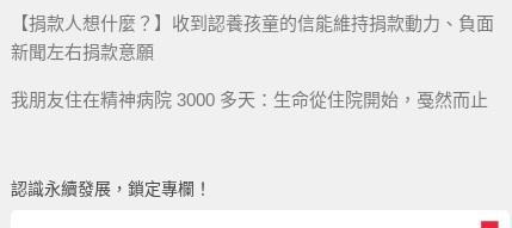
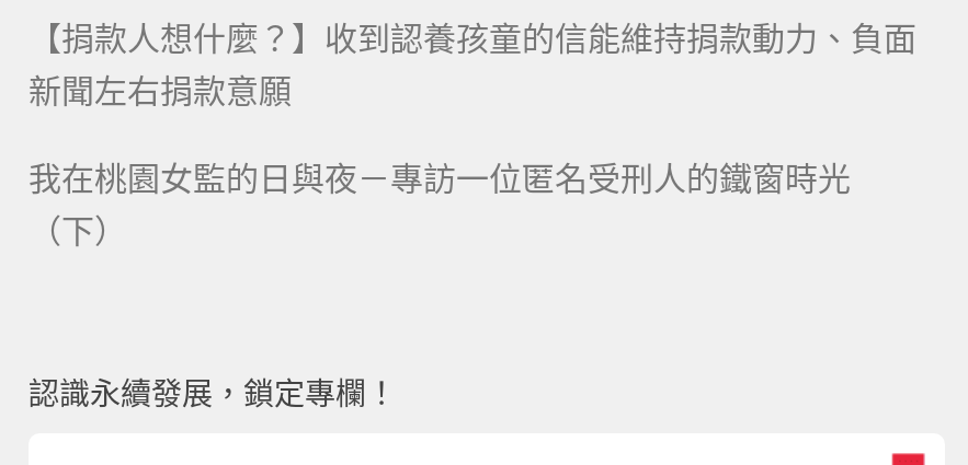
[11,90,488,110] 我朋友住在精神病院 3000 多天：生命從住院開始，戞然而止 -> [29,159,851,248] 我在桃園女監的日與夜－專訪一位匿名受刑人的鐵窗時光 | （下）

